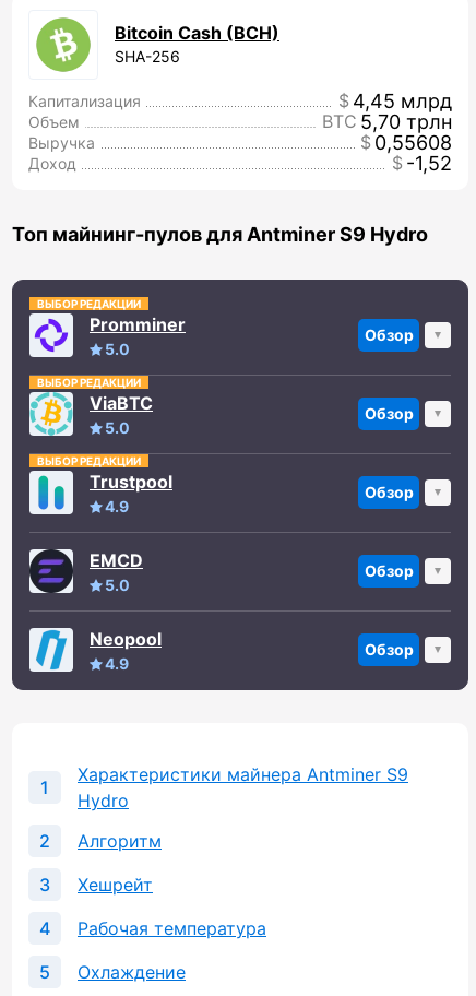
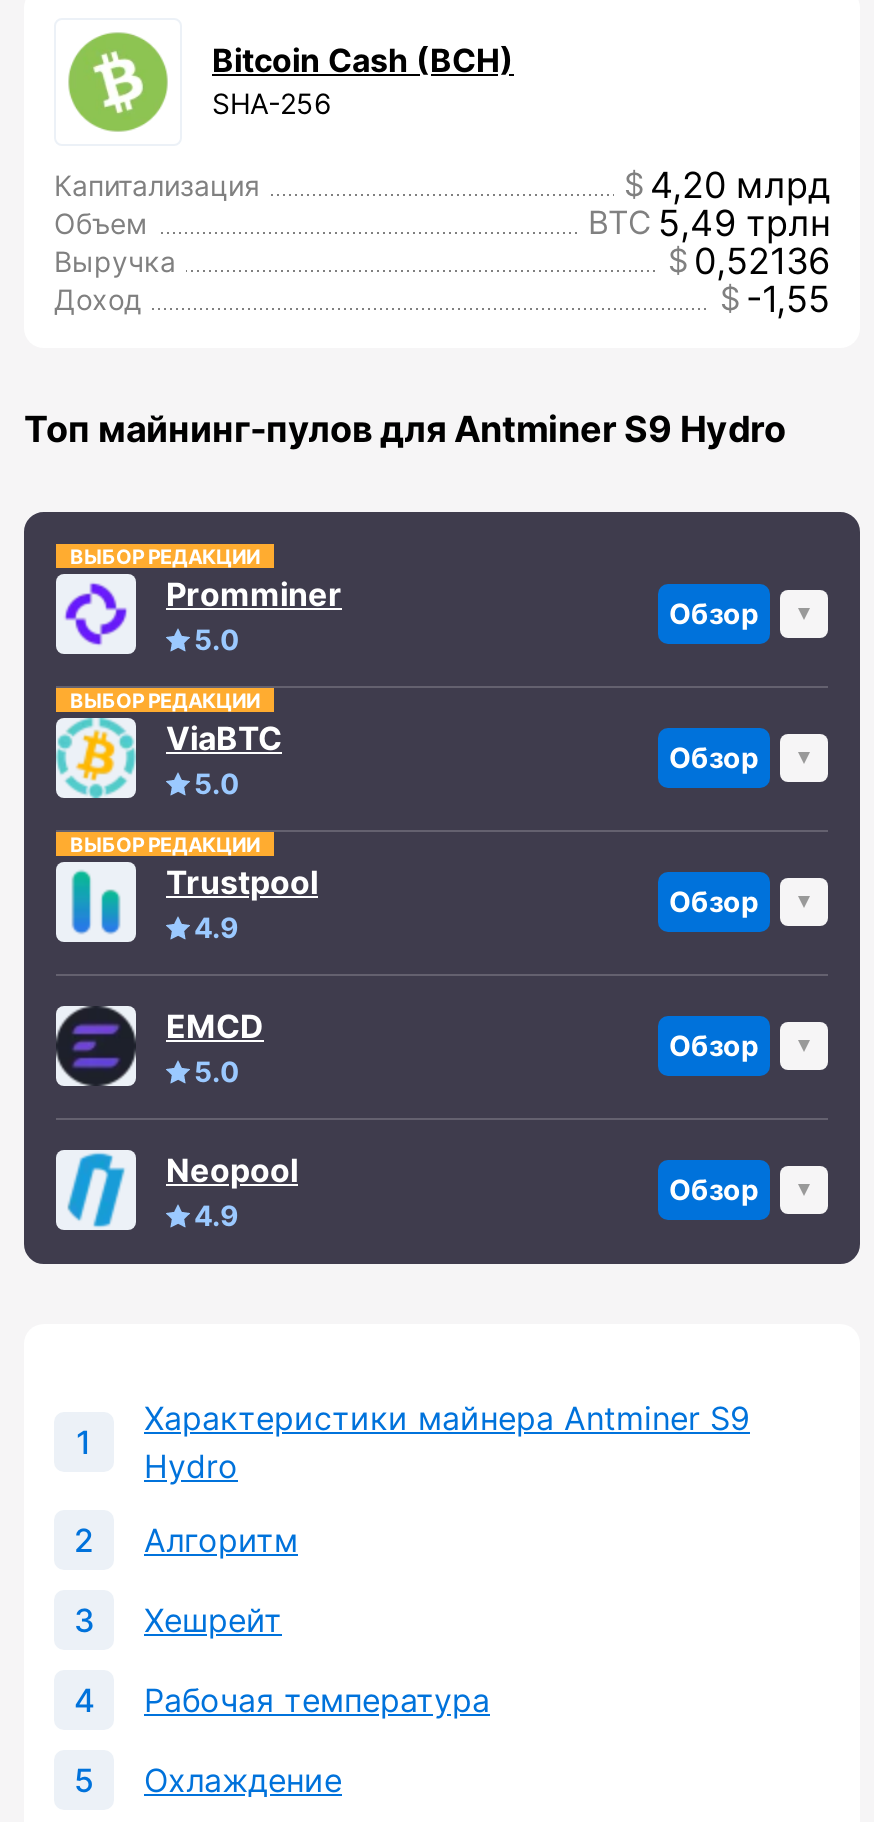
[353,89,452,112] 4,45 млрд -> [650,163,830,205] 4,20 млрд
[360,110,452,133] 5,70 трлн -> [658,201,830,243] 5,49 трлн
[374,131,452,154] 0,55608 -> [694,239,830,281] 0,52136
[406,151,452,174] -1,52 -> [746,277,830,319] -1,55

